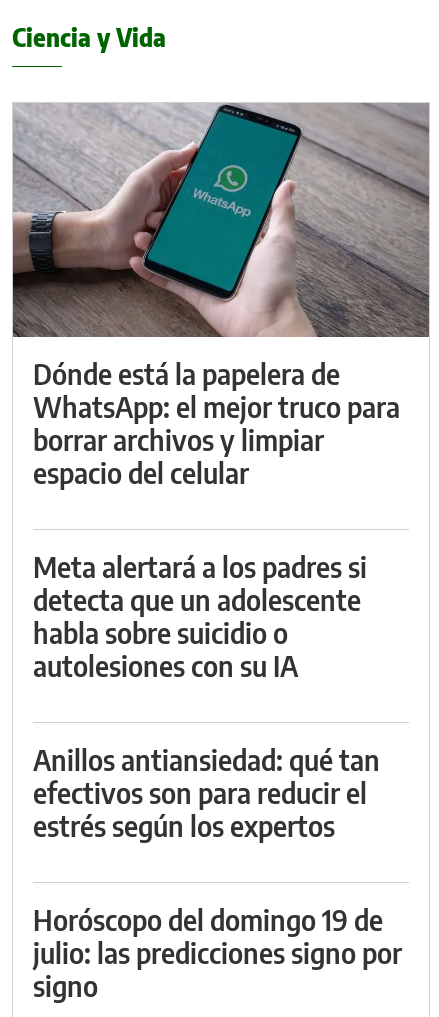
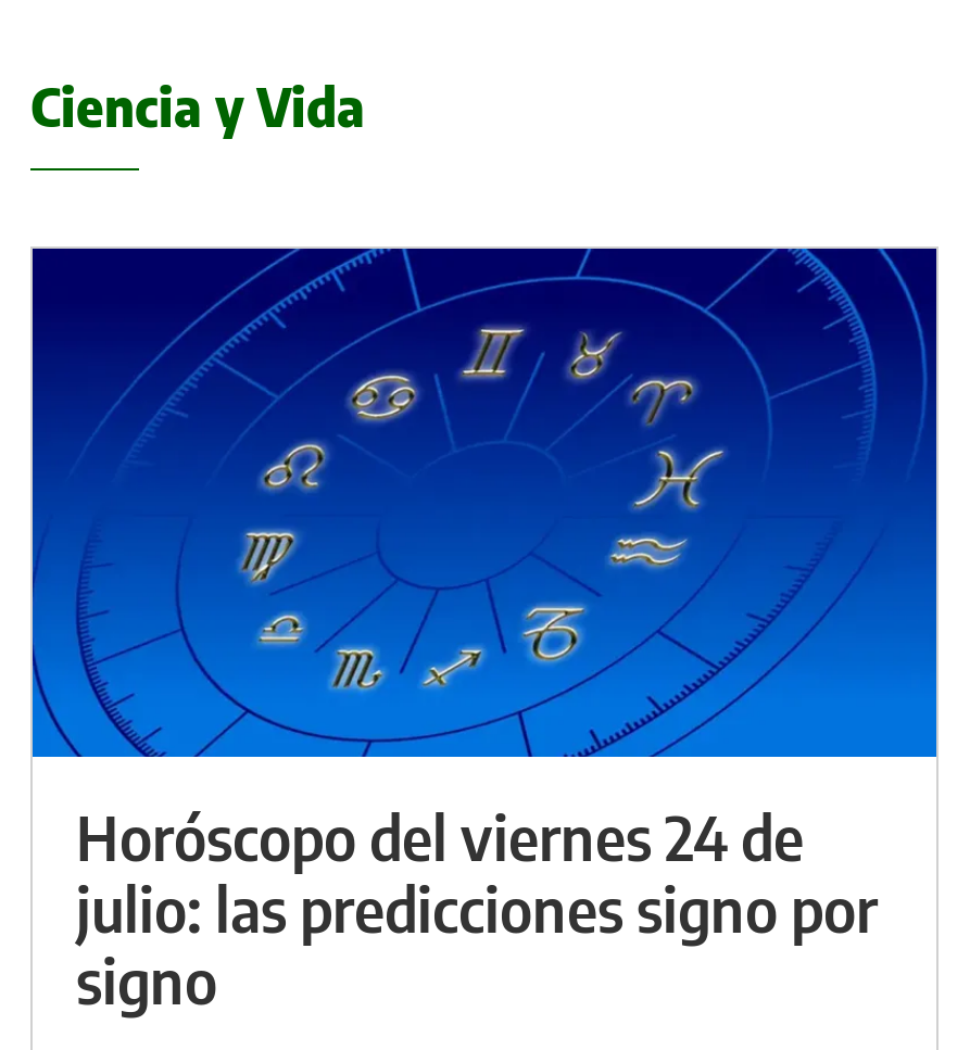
[12,102,430,937] [image] | Dónde está la papelera de | WhatsApp: el mejor truco para | borrar archivos y limpiar | espacio del celular | Meta alertará a los padres si | detecta que un adolescente | habla sobre suicidio o | autolesiones con su IA | Anillos antiansiedad: qué tan | efectivos son para reducir el | estrés según los expertos | Horóscopo del domingo 19 de -> [30,246,938,874] [image] | Horóscopo del viernes 24 de

